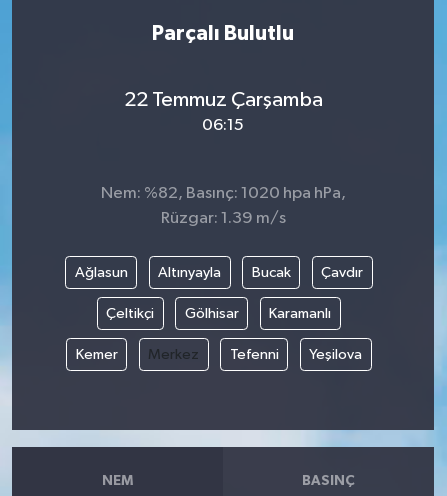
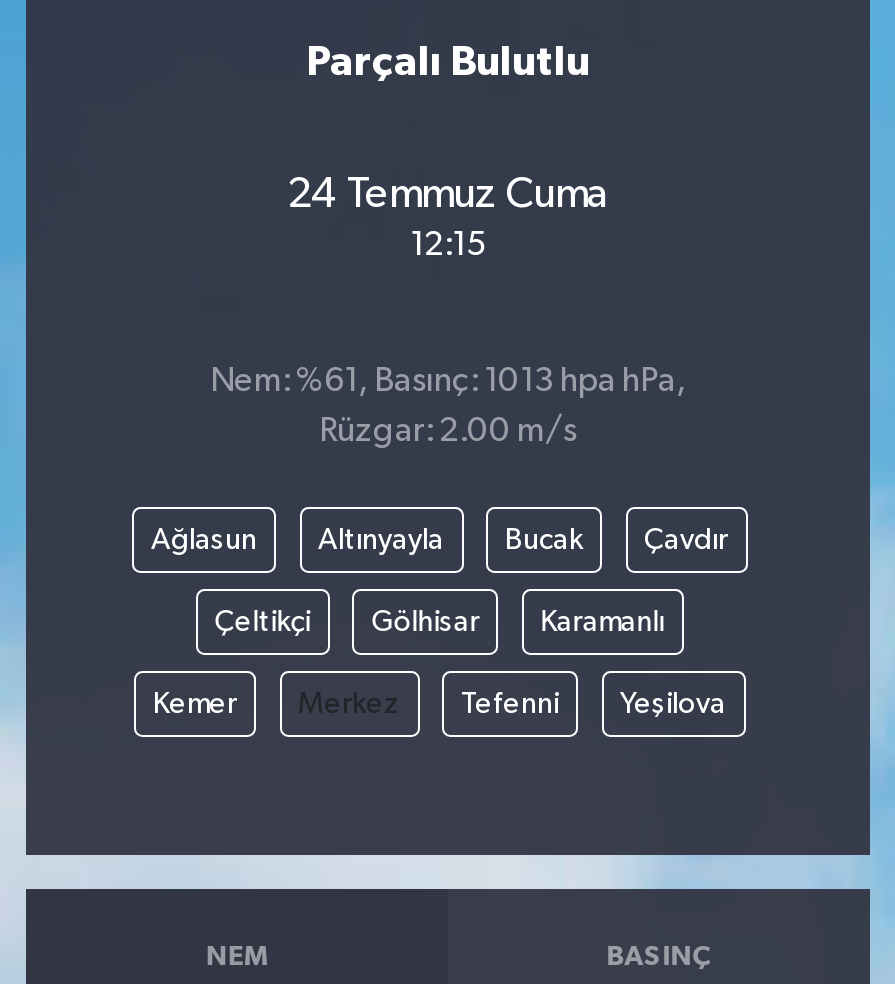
[123,89,322,111] 22 Temmuz Çarşamba -> [287,174,609,218] 24 Temmuz Cuma
[202,117,244,134] 06:15 -> [410,230,486,264] 12:15
[100,185,345,202] Nem: %82, Basınç: 1020 hpa hPa, -> [210,365,686,399] Nem: %61, Basınç: 1013 hpa hPa,
[160,210,285,227] Rüzgar: 1.39 m/s -> [319,415,577,449] Rüzgar: 2.00 m/s

